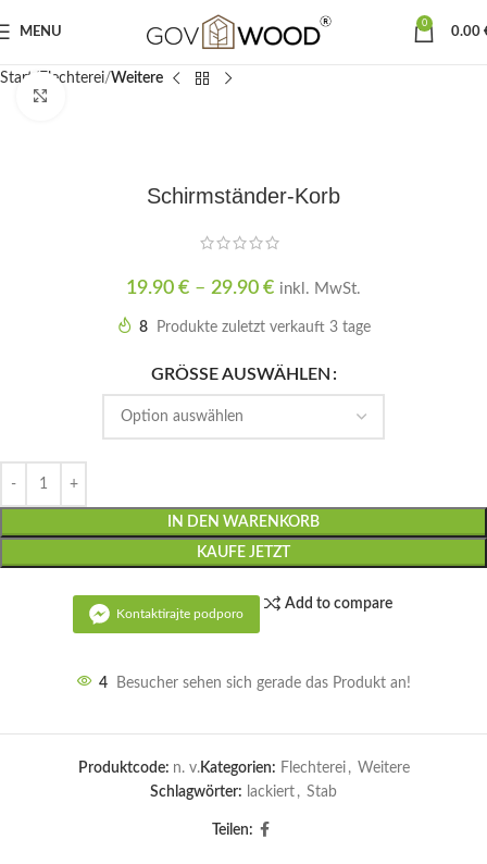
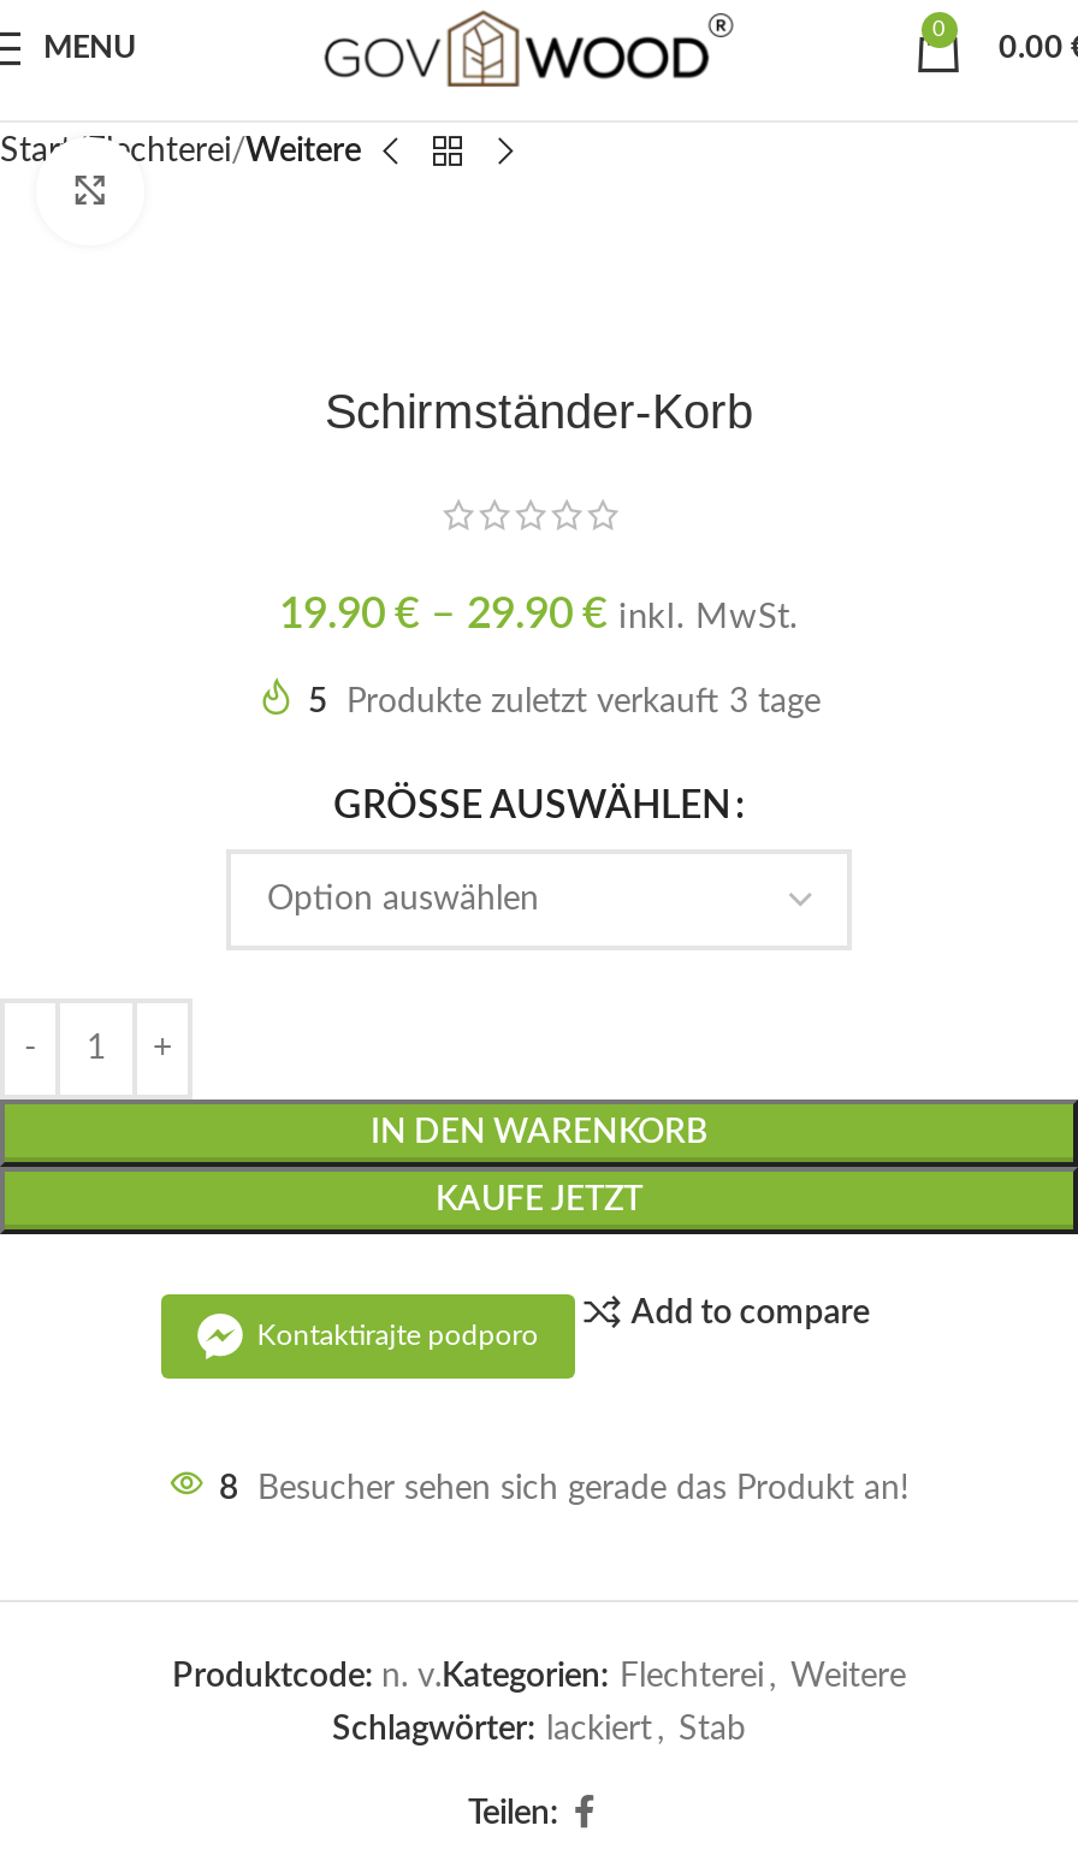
[139,320,371,336] 8 Produkte zuletzt verkauft 3 tage -> [308,687,821,721] 5 Produkte zuletzt verkauft 3 tage
[99,676,411,692] 4 Besucher sehen sich gerade das Produkt an! -> [219,1474,910,1507] 8 Besucher sehen sich gerade das Produkt an!

